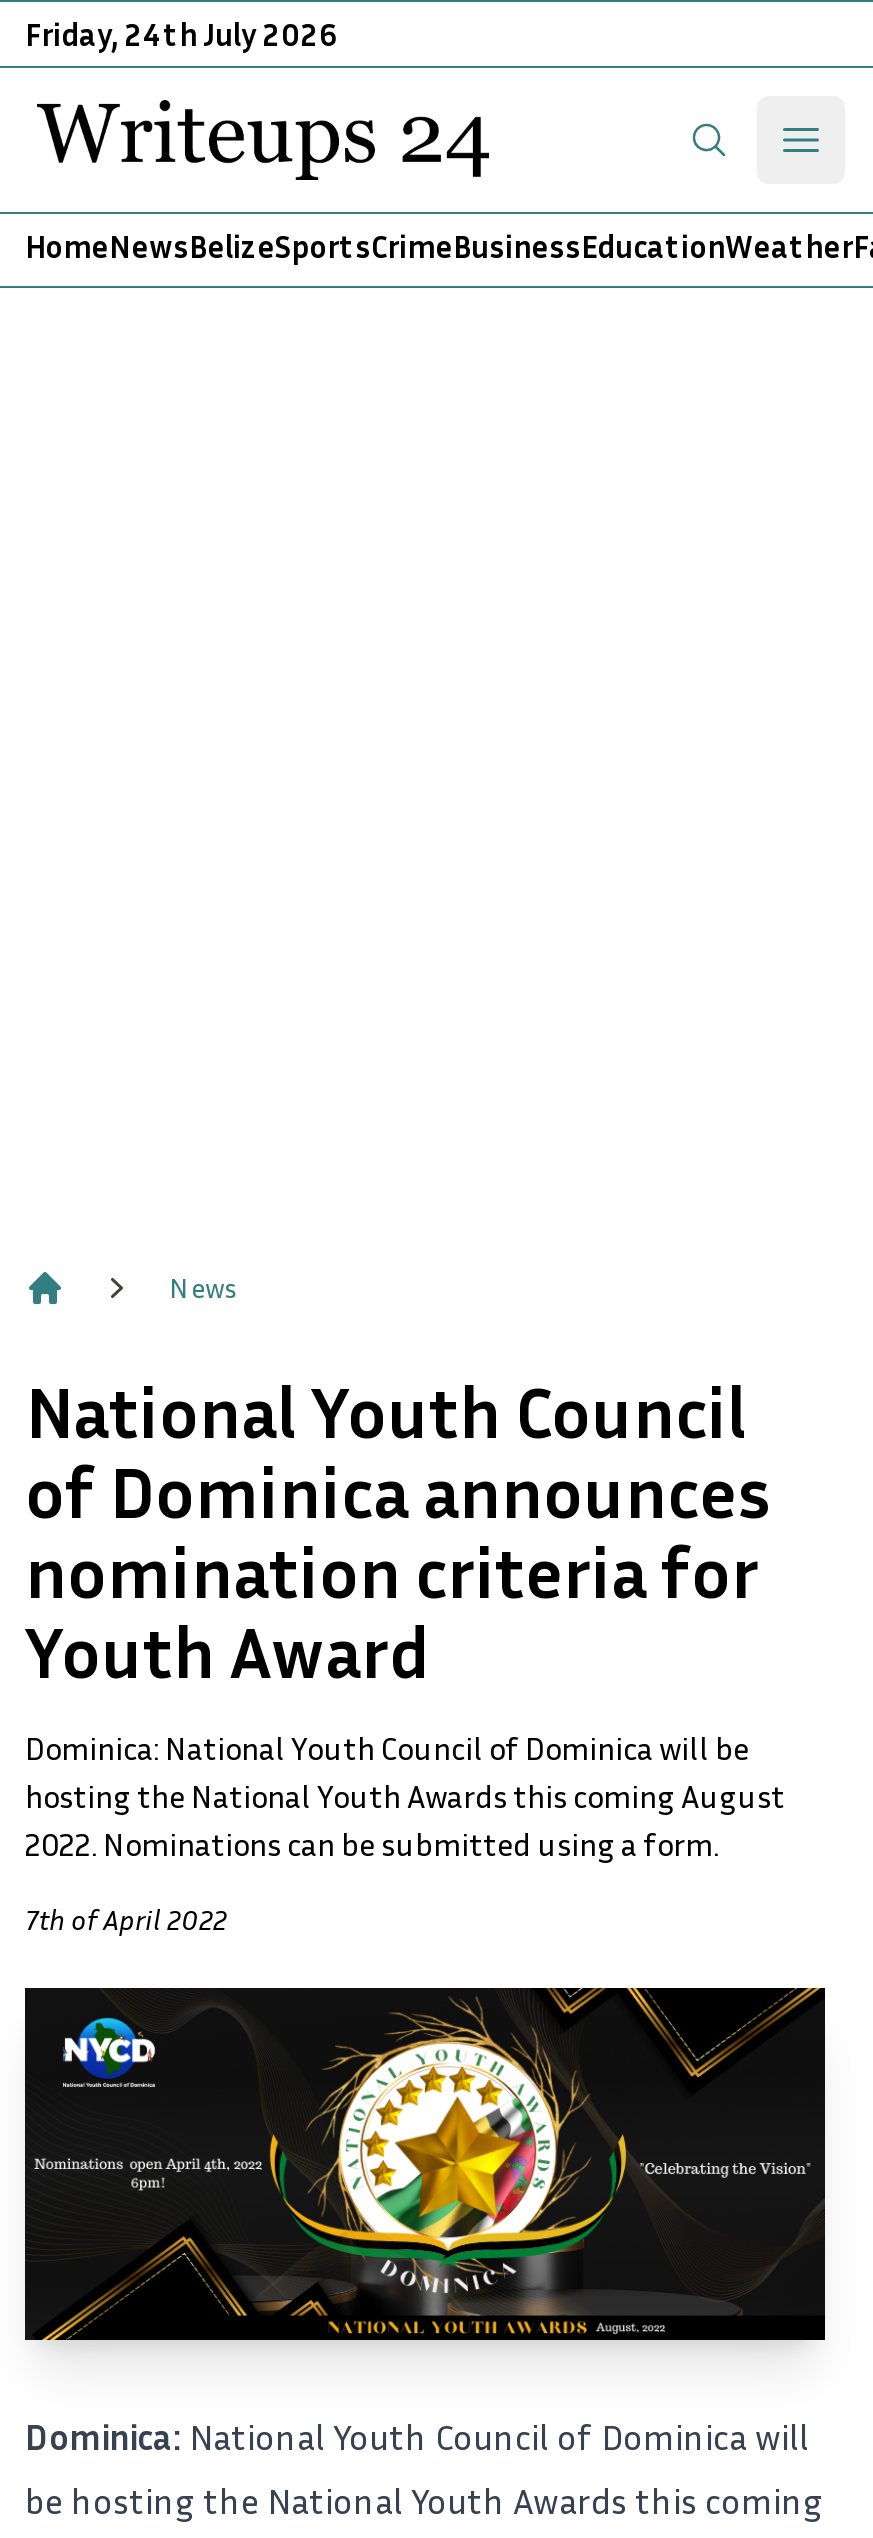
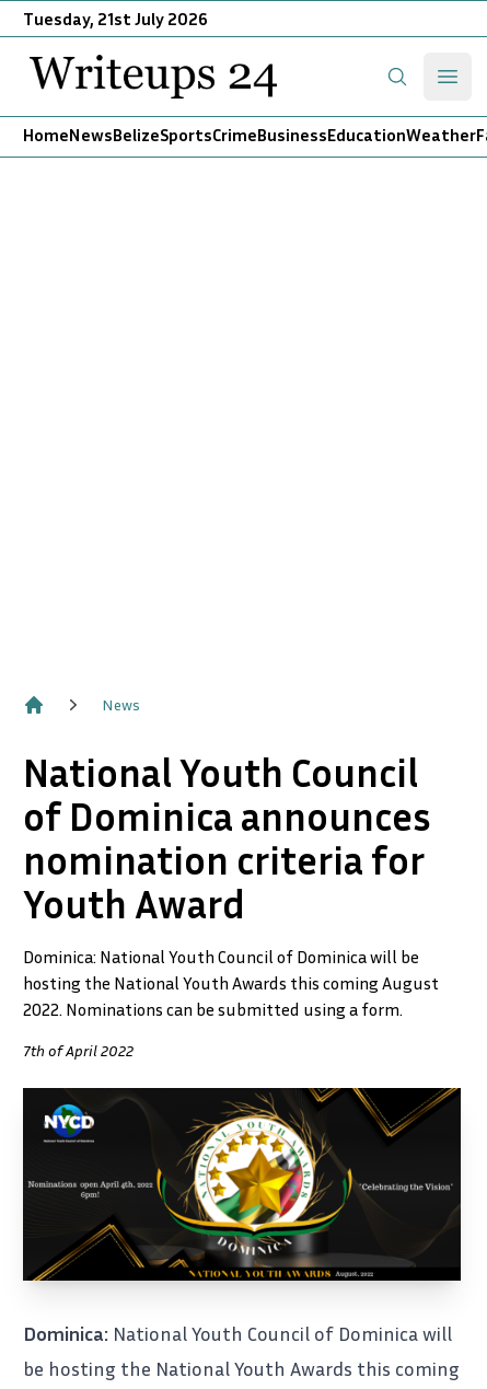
[25,14,337,54] Friday, 24th July 2026 -> [23,8,208,30] Tuesday, 21st July 2026

